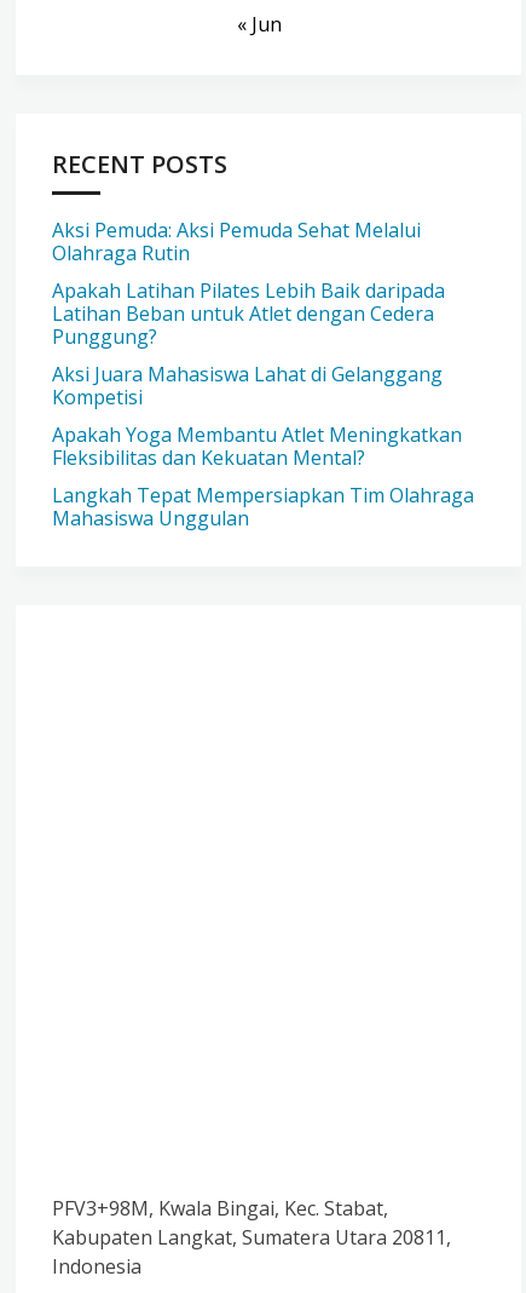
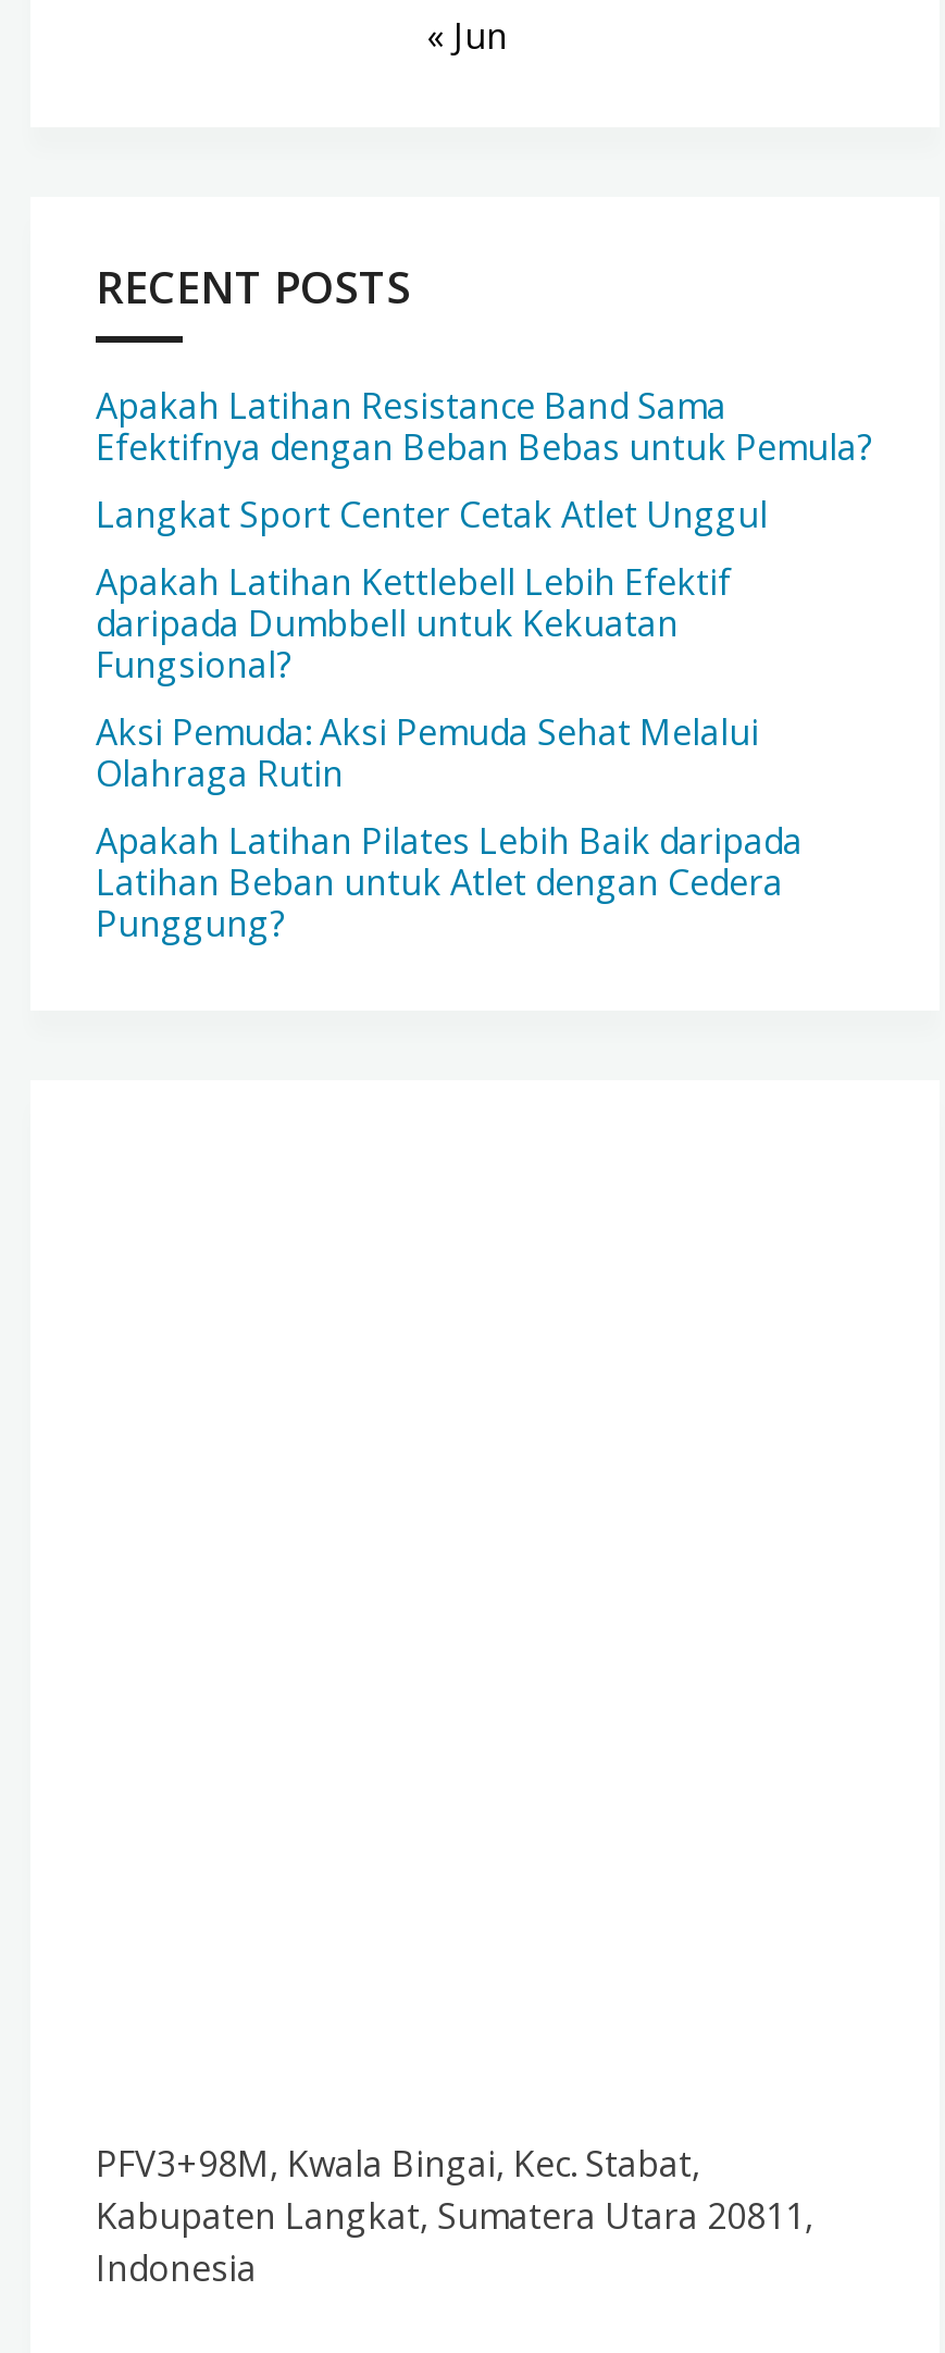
none -> [96,381,872,688] Apakah Latihan Resistance Band Sama | Efektifnya dengan Beban Bebas untuk Pemula? | Langkat Sport Center Cetak Atlet Unggul | Apakah Latihan Kettlebell Lebih Efektif | daripada Dumbbell untuk Kekuatan | Fungsional?
moved [52,216,445,350] -> [96,708,803,947]: Aksi Pemuda: Aksi Pemuda Sehat Melalui | Olahraga Rutin | Apakah Latihan Pilates Lebih Baik daripada | Latihan Beban untuk Atlet dengan Cedera | Punggung?
[52,360,474,531] Aksi Juara Mahasiswa Lahat di Gelanggang | Kompetisi | Apakah Yoga Membantu Atlet Meningkatkan | Fleksibilitas dan Kekuatan Mental? | Langkah Tepat Mempersiapkan Tim Olahraga | Mahasiswa Unggulan -> none

